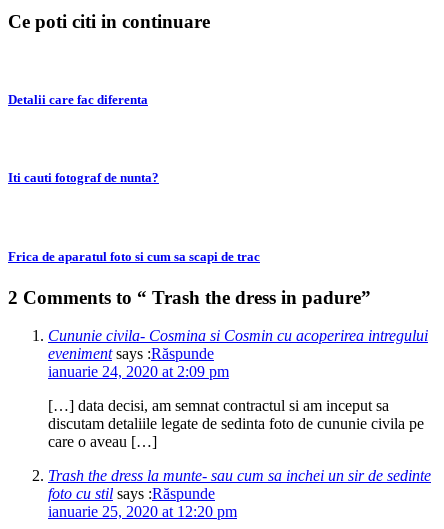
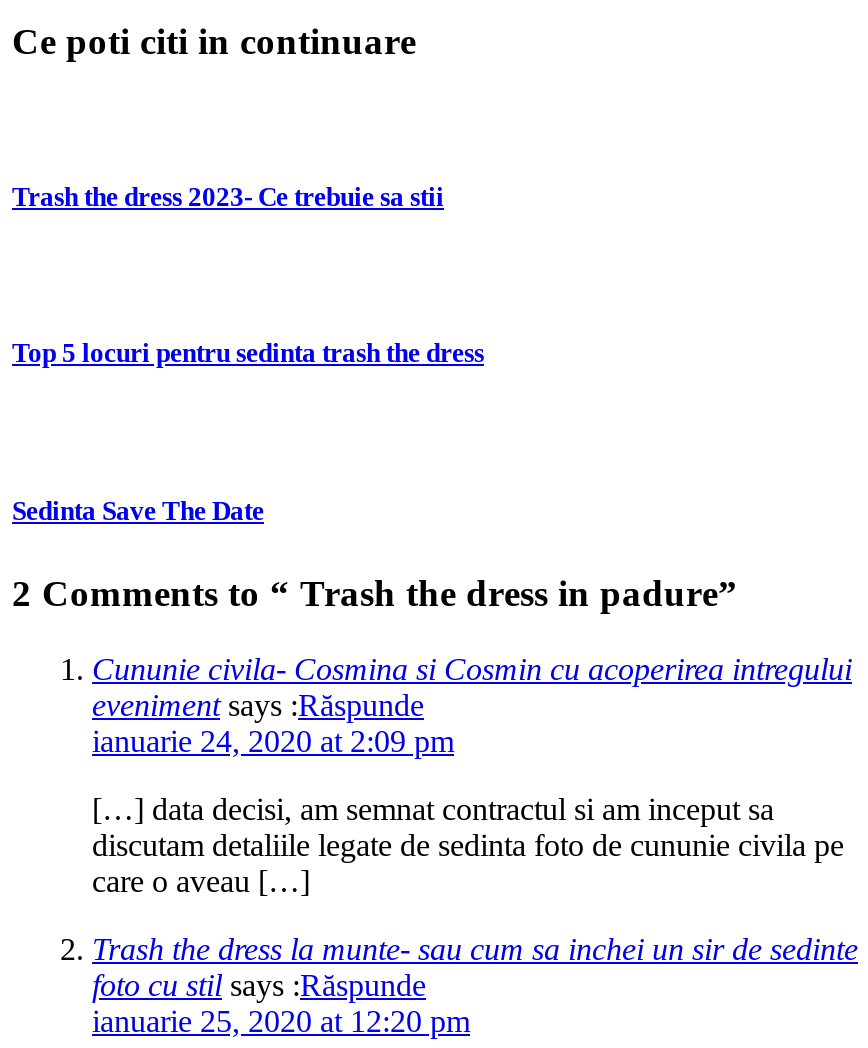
[8,92,148,107] Detalii care fac diferenta -> [12,182,444,212] Trash the dress 2023- Ce trebuie sa stii
[8,170,159,185] Iti cauti fotograf de nunta? -> [12,338,484,368] Top 5 locuri pentru sedinta trash the dress
[8,248,260,263] Frica de aparatul foto si cum sa scapi de trac -> [12,495,264,525] Sedinta Save The Date

